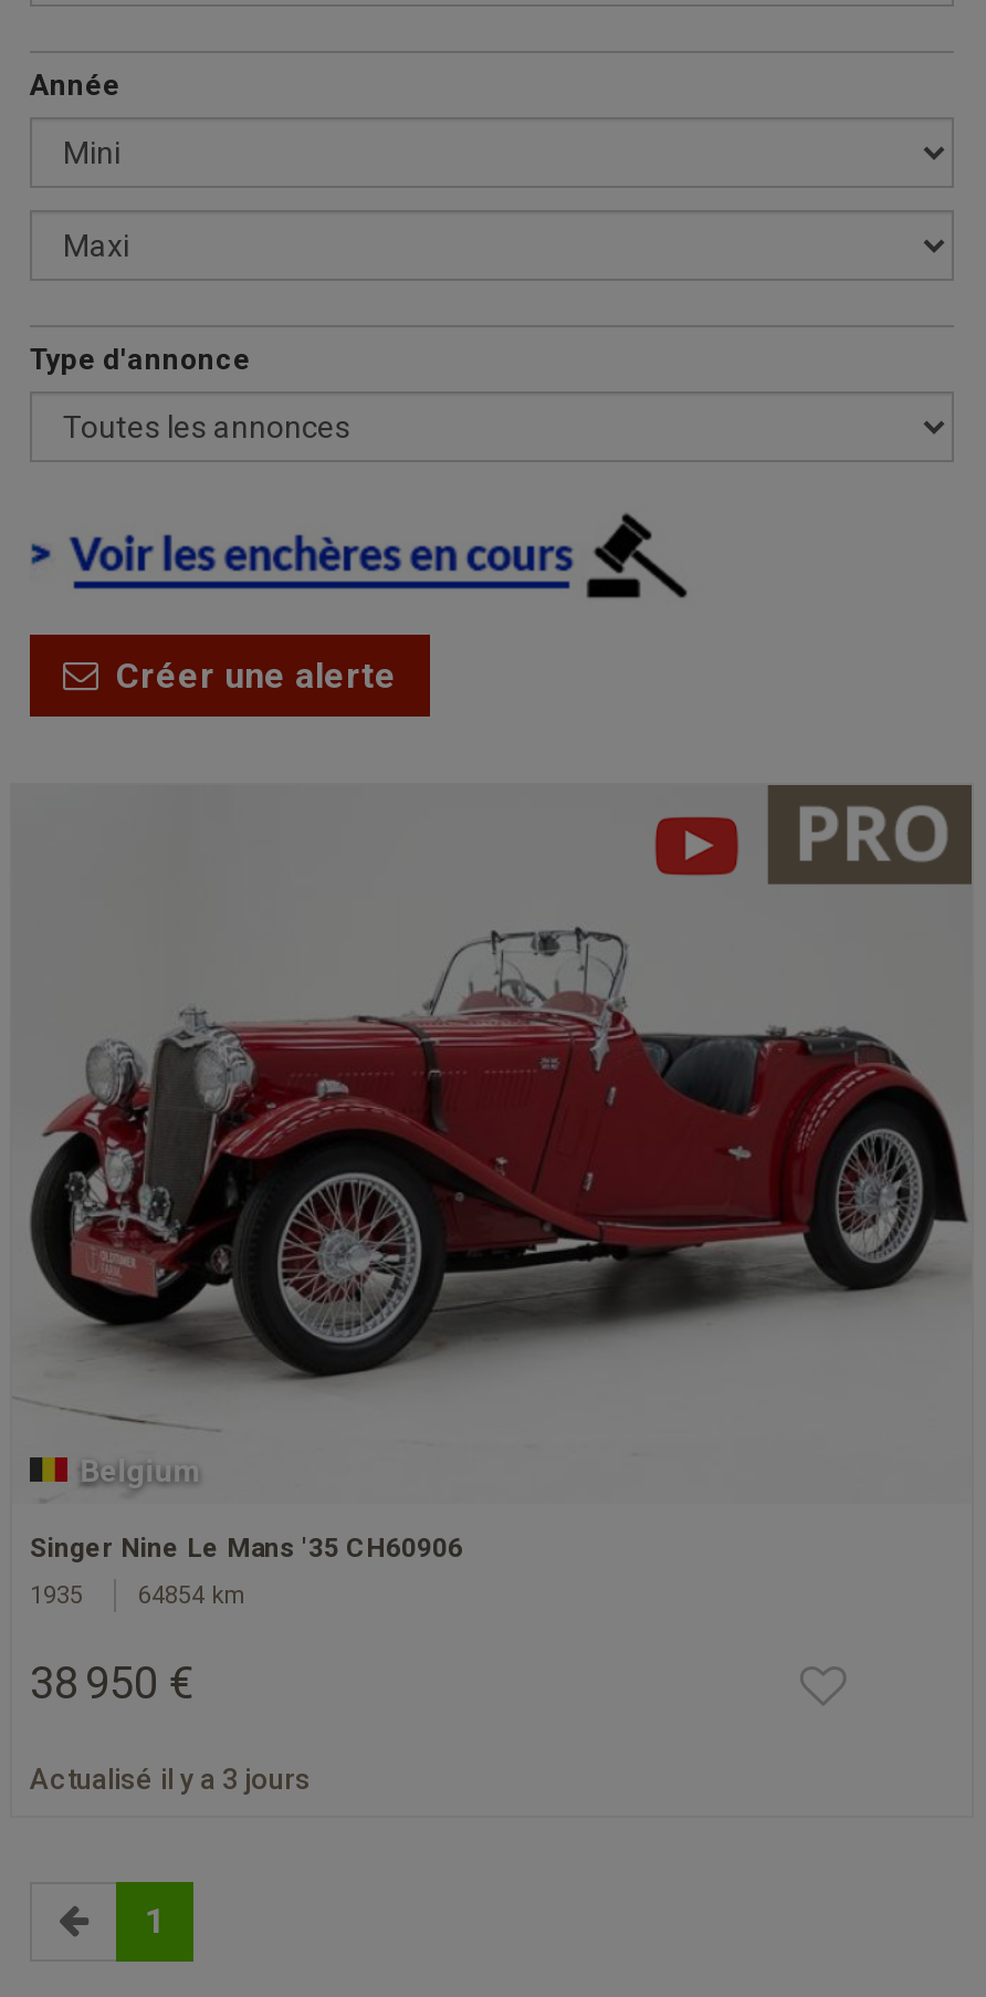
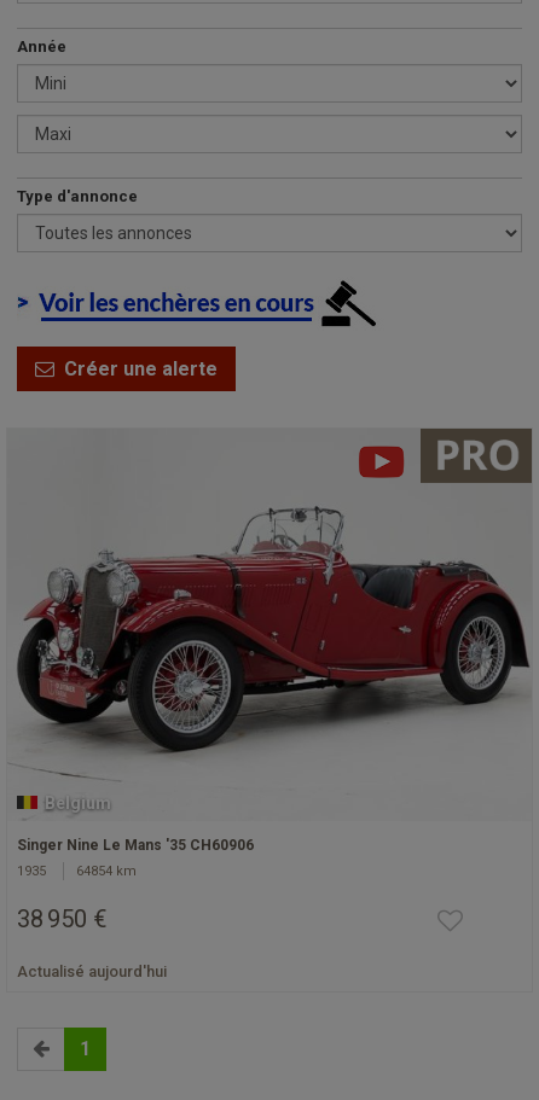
[30,1763,311,1796] Actualisé il y a 3 jours -> [17,962,167,981] Actualisé aujourd'hui

